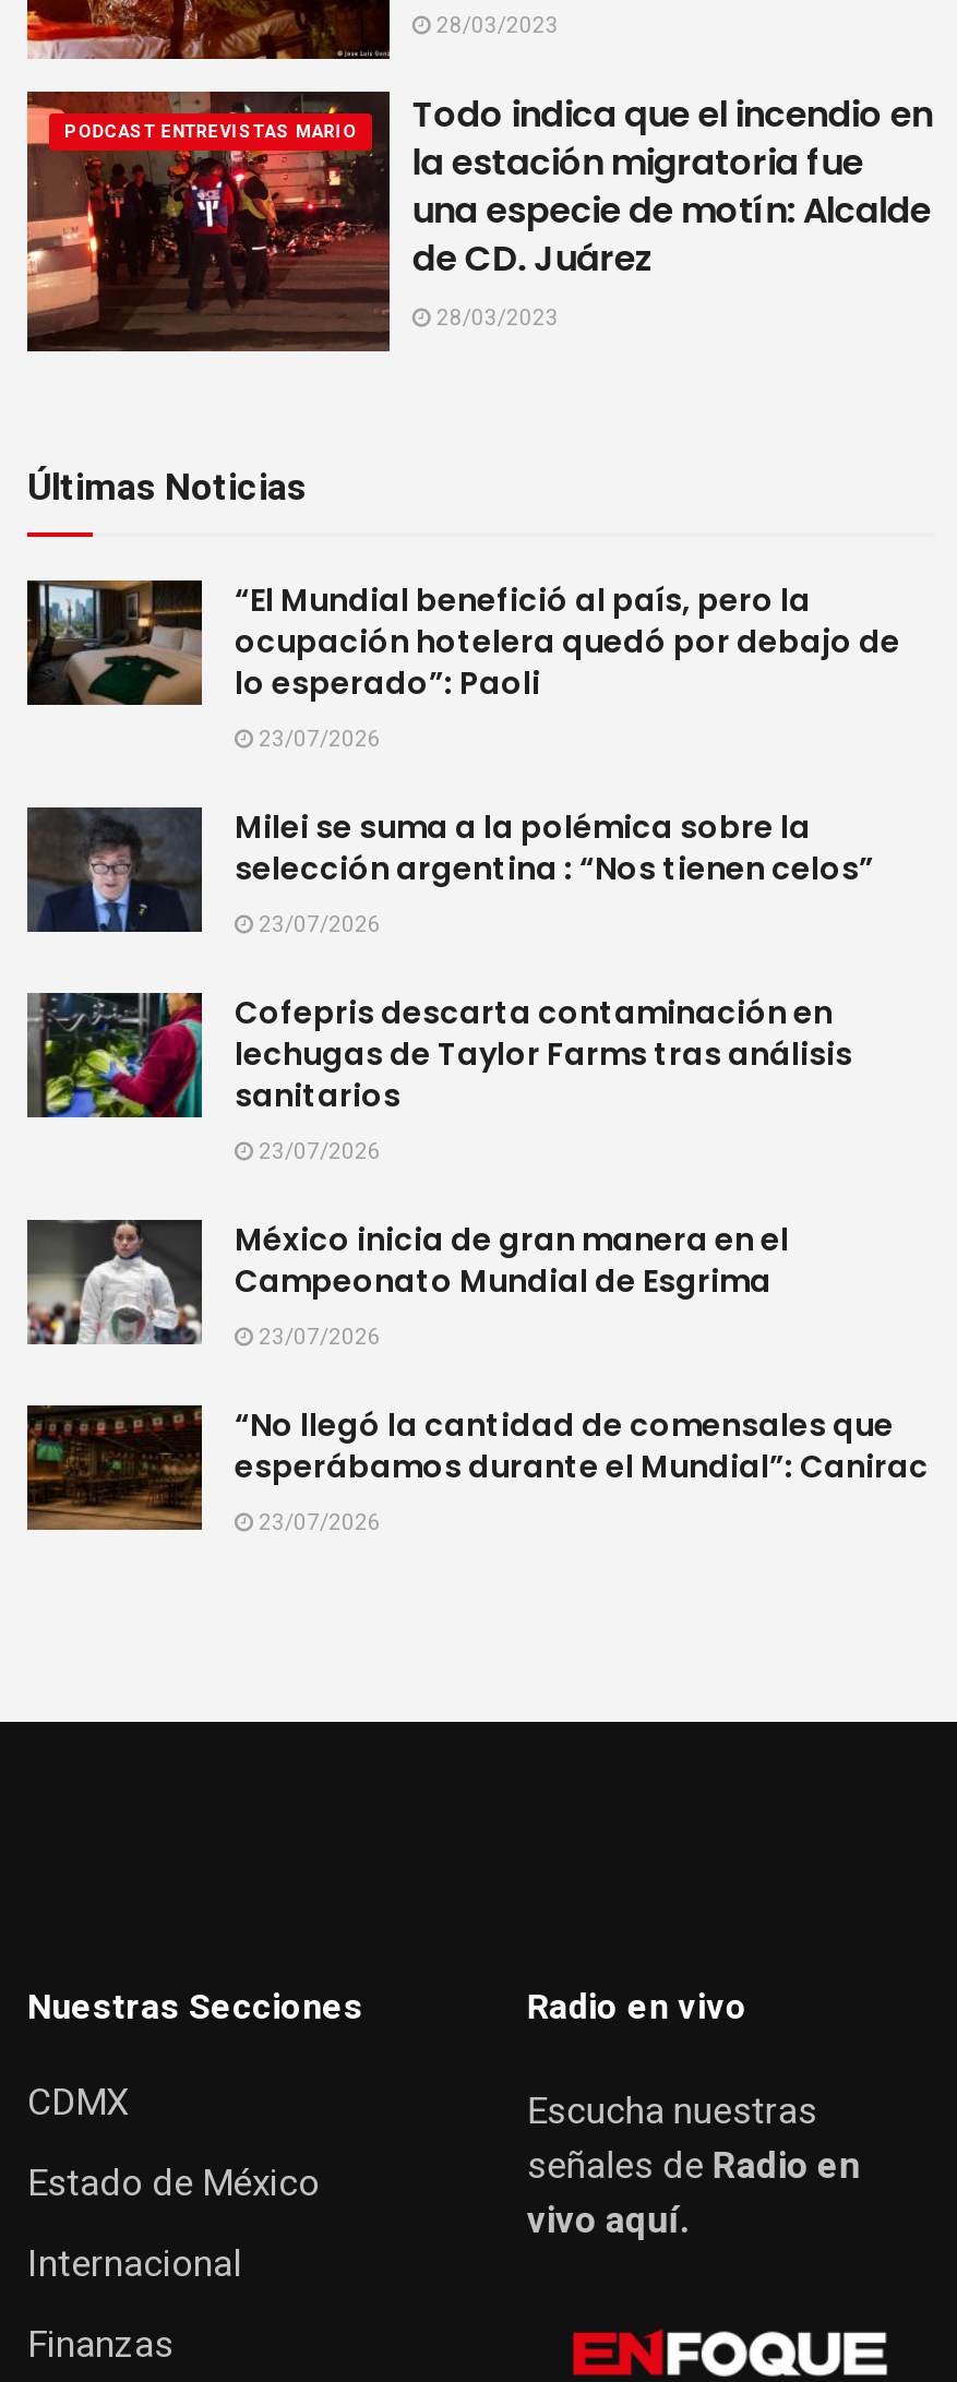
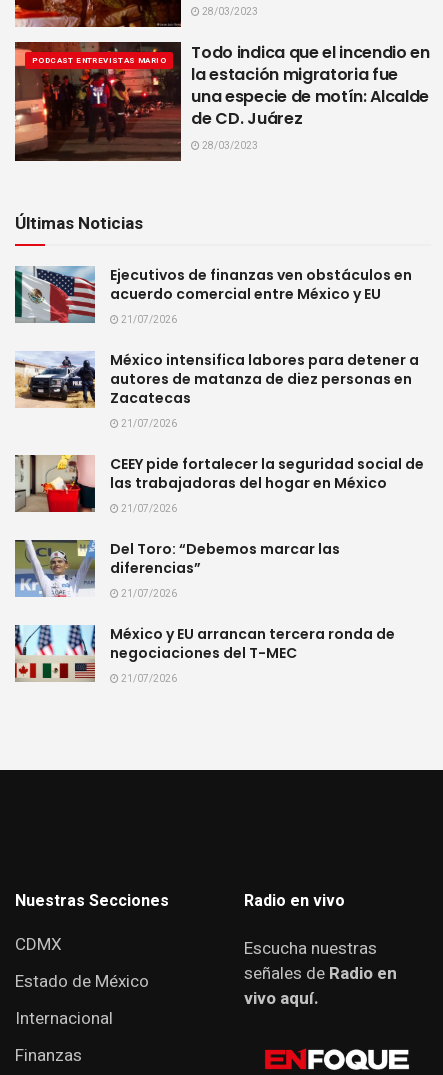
[25,578,900,755] [image] | “El Mundial benefició al país, pero la | ocupación hotelera quedó por debajo de | lo esperado”: Paoli | 23/07/2026 -> [14,265,412,327] [image] | Ejecutivos de finanzas ven obstáculos en | acuerdo comercial entre México y EU | 21/07/2026
[25,805,874,940] [image] | Milei se suma a la polémica sobre la | selección argentina : “Nos tienen celos” | 23/07/2026 -> [14,350,419,431] [image] | México intensifica labores para detener a | autores de matanza de diez personas en | Zacatecas | 21/07/2026
[27,991,852,1167] [image] | Cofepris descarta contaminación en | lechugas de Taylor Farms tras análisis | sanitarios | 23/07/2026 -> [15,454,424,516] [image] | CEEY pide fortalecer la seguridad social de | las trabajadoras del hogar en México | 21/07/2026
[27,1218,789,1353] [image] | México inicia de gran manera en el | Campeonato Mundial de Esgrima | 23/07/2026 -> [15,539,340,601] [image] | Del Toro: “Debemos marcar las | diferencias” | 21/07/2026
[25,1403,929,1538] [image] | “No llegó la cantidad de comensales que | esperábamos durante el Mundial”: Canirac | 23/07/2026 -> [14,624,395,686] [image] | México y EU arrancan tercera ronda de | negociaciones del T-MEC | 21/07/2026

